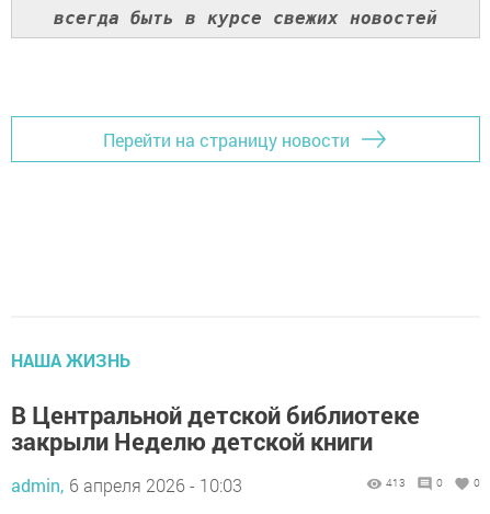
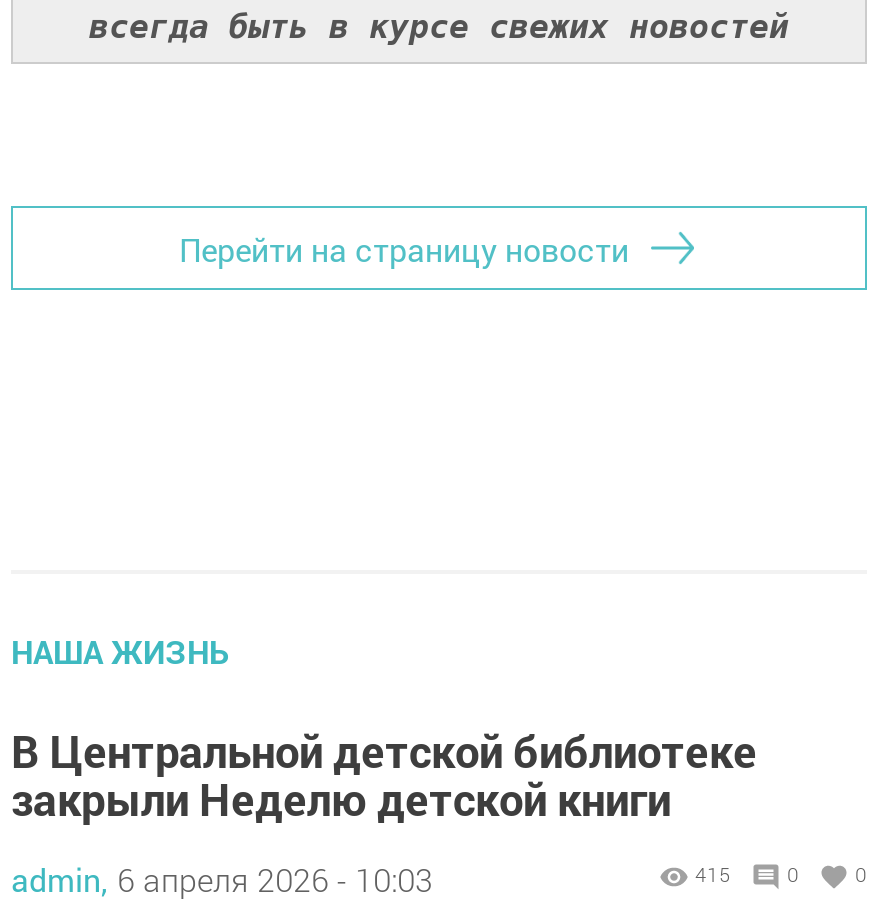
[386,476,406,490] 413 -> [695,862,731,888] 415

